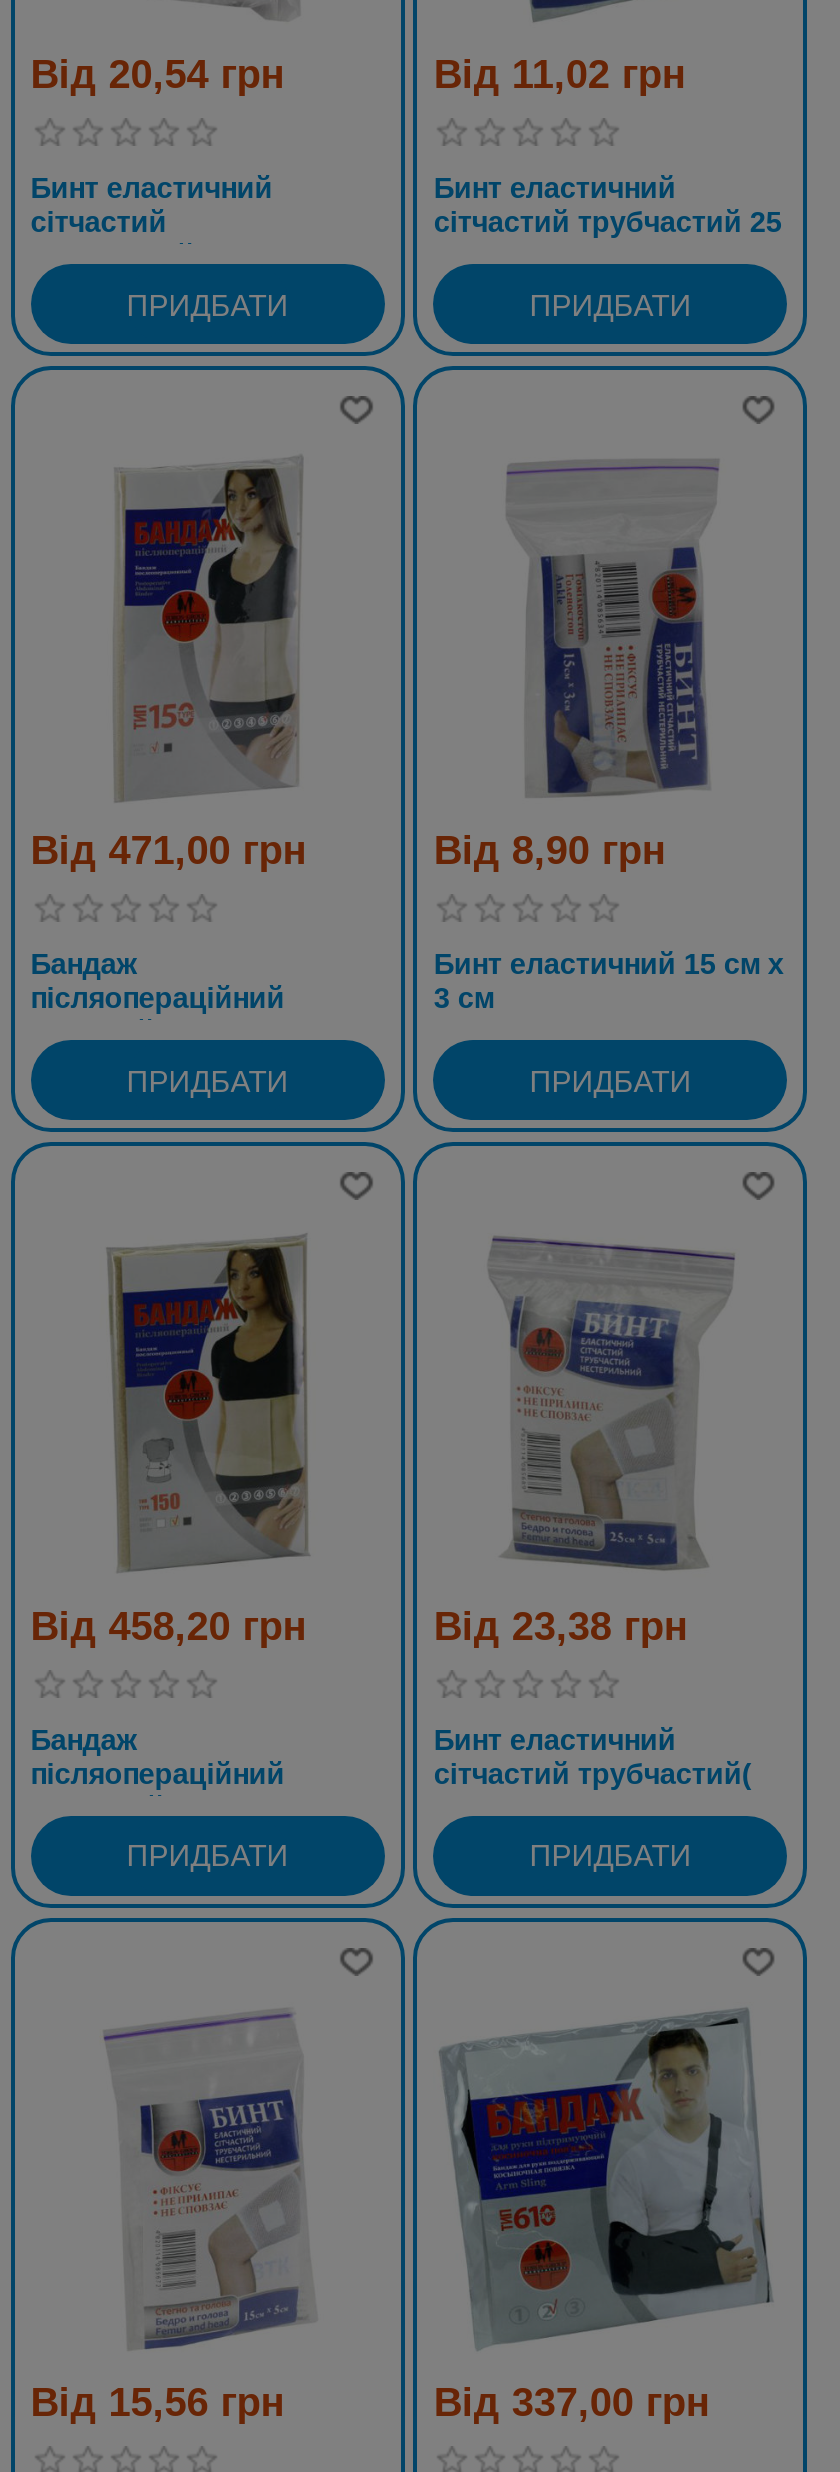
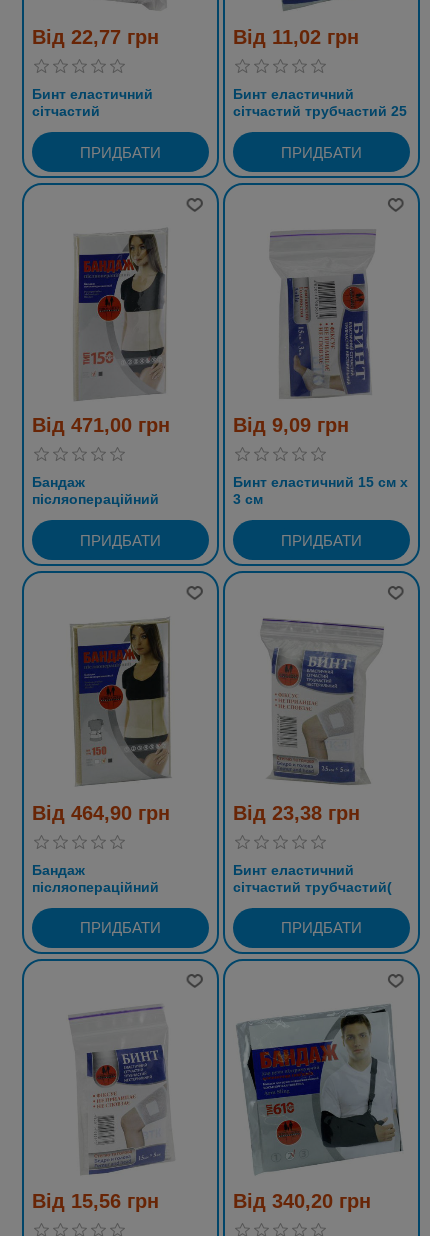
[31,53,285,97] Від 20,54 грн -> [32,26,159,48] Від 22,77 грн
[434,828,666,872] Від 8,90 грн -> [233,414,349,436] Від 9,09 грн
[31,1604,307,1648] Від 458,20 грн -> [32,802,170,824] Від 464,90 грн
[434,2379,710,2423] Від 337,00 грн -> [233,1190,371,1212] Від 340,20 грн

